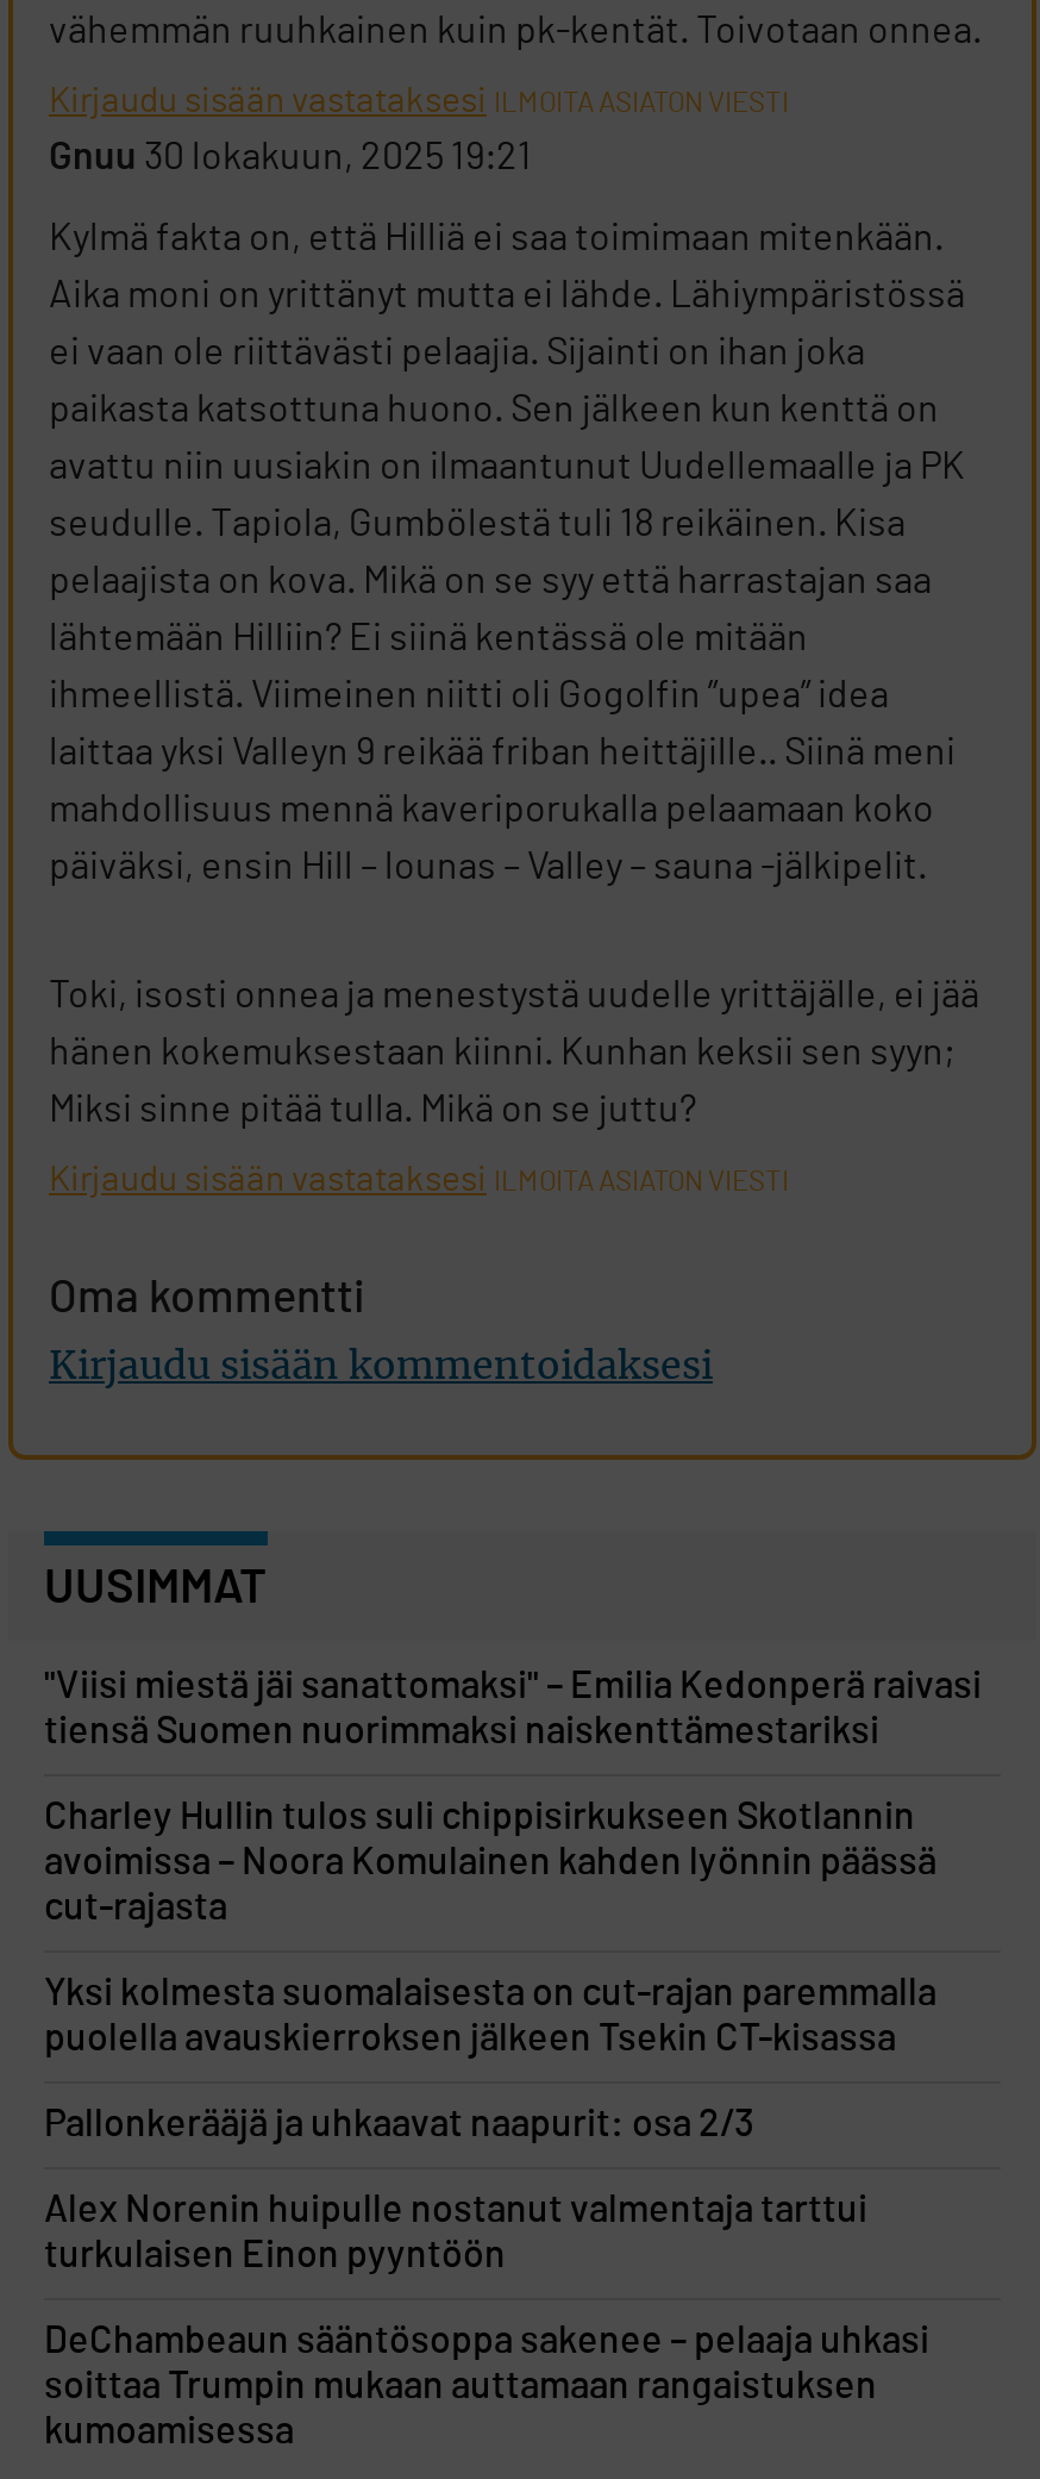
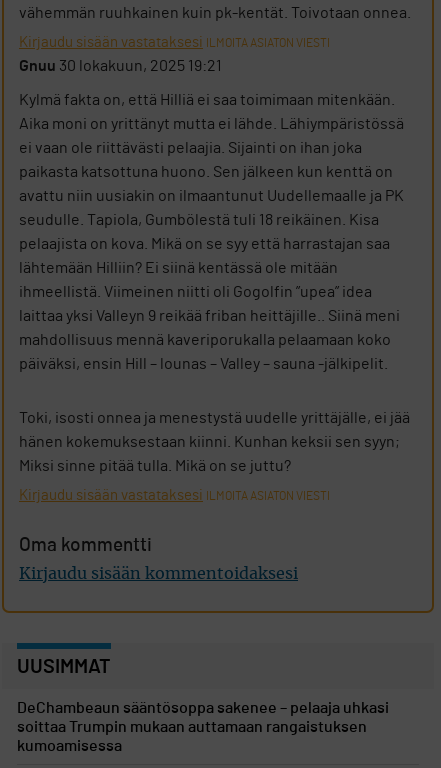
[44,1666,982,2274] "Viisi miestä jäi sanattomaksi" – Emilia Kedonperä raivasi | tiensä Suomen nuorimmaksi naiskenttämestariksi | Charley Hullin tulos suli chippisirkukseen Skotlannin | avoimissa – Noora Komulainen kahden lyönnin päässä | cut-rajasta | Yksi kolmesta suomalaisesta on cut-rajan paremmalla | puolella avauskierroksen jälkeen Tsekin CT-kisassa | Pallonkerääjä ja uhkaavat naapurit: osa 2/3 | Alex Norenin huipulle nostanut valmentaja tarttui | turkulaisen Einon pyyntöön -> none

